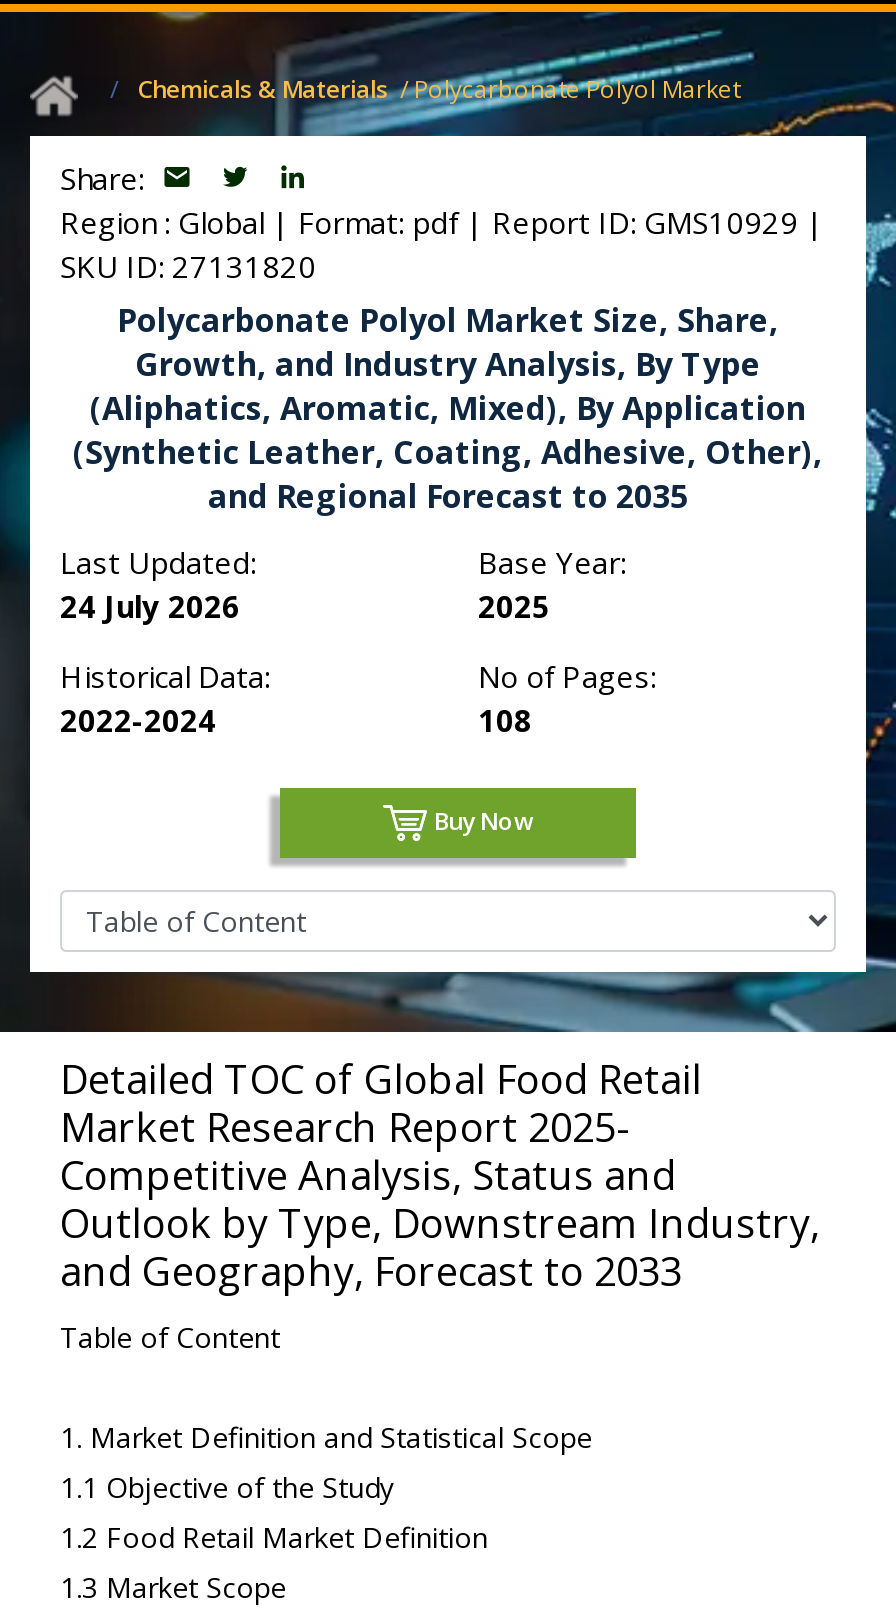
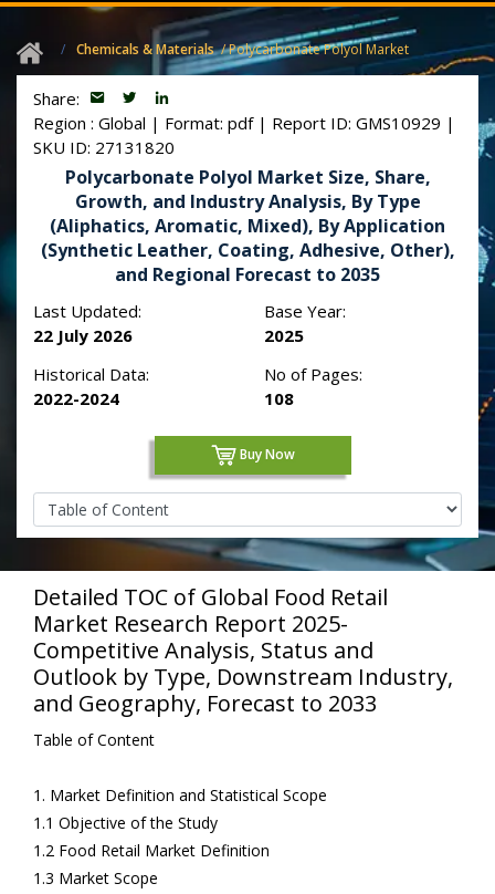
[60,586,240,626] 24 July 2026 -> [33,324,133,346] 22 July 2026

